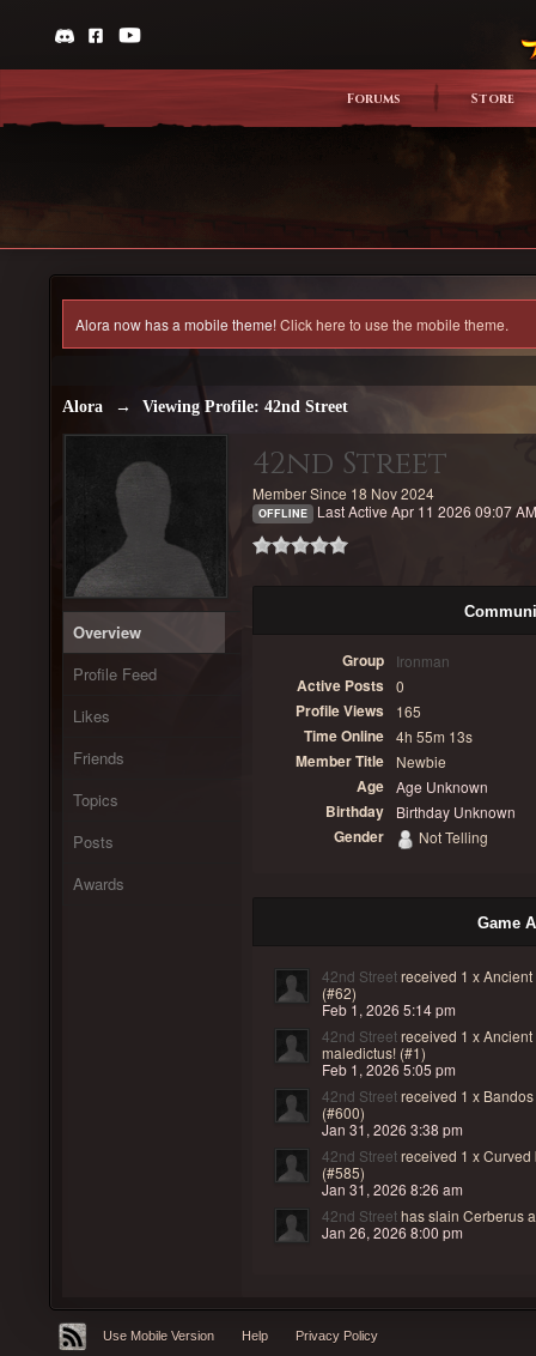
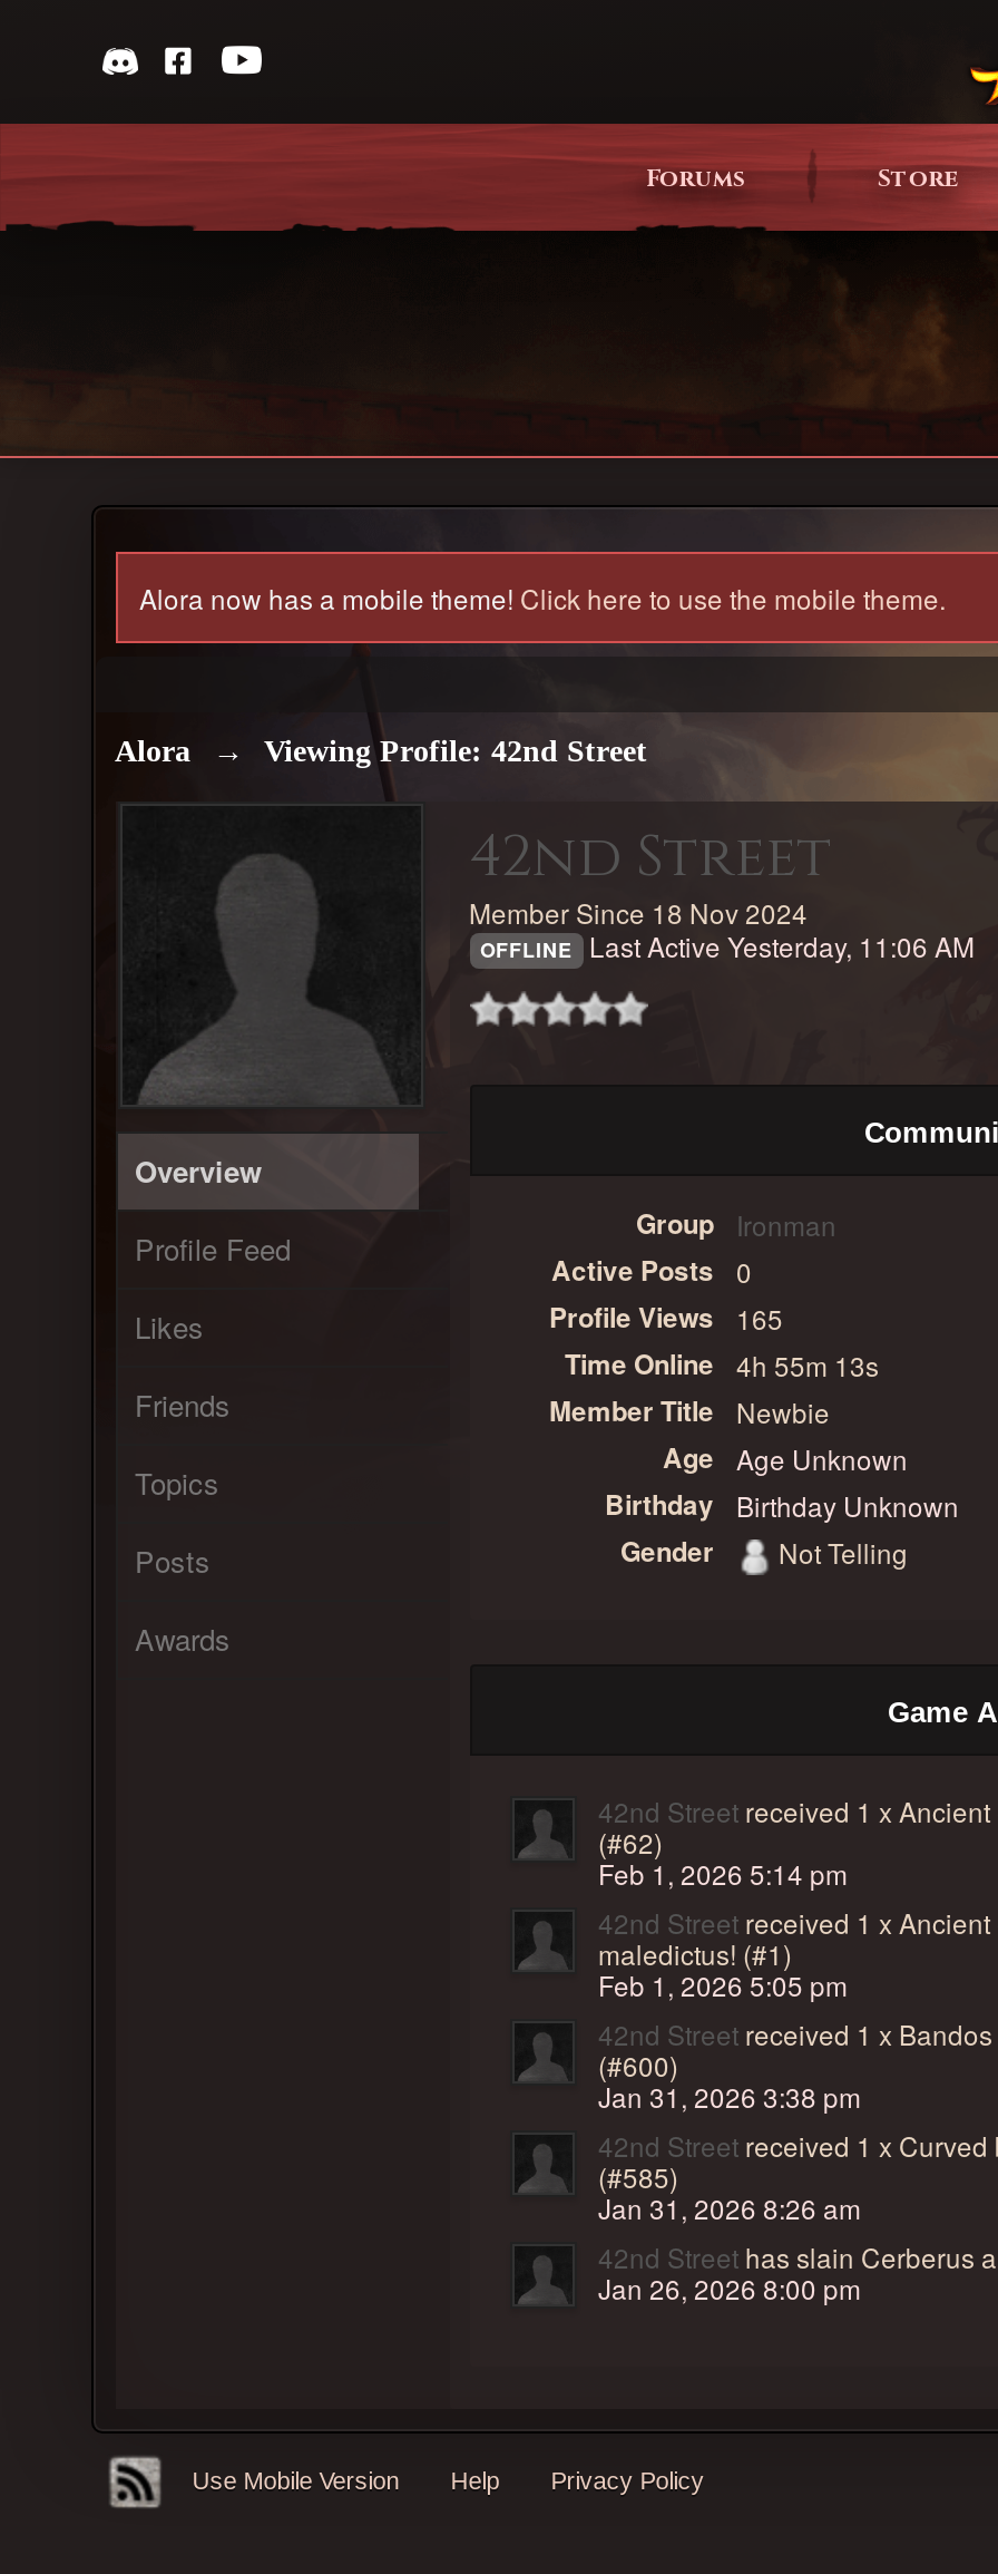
[316,501,536,522] Last Active Apr 11 2026 09:07 AM -> [589,927,975,965] Last Active Yesterday, 11:06 AM

